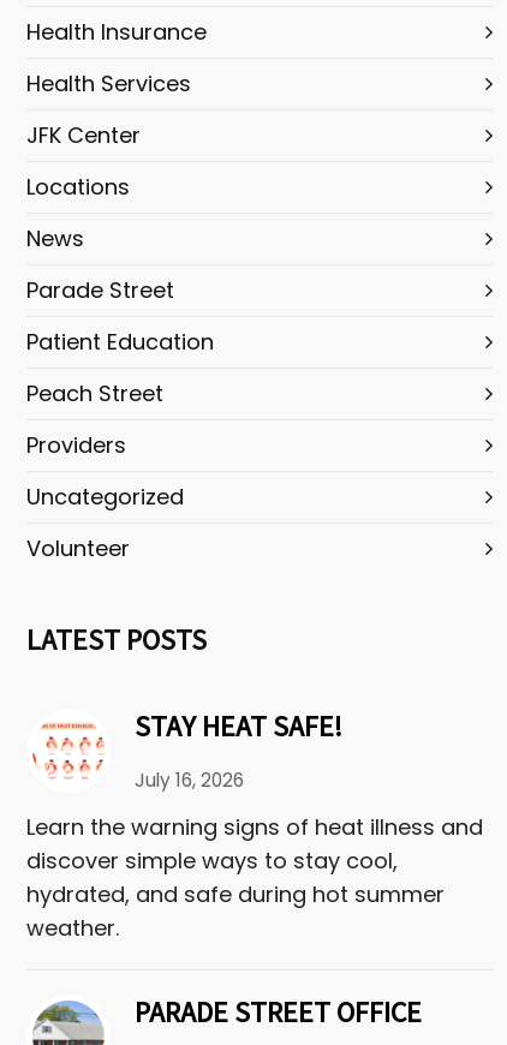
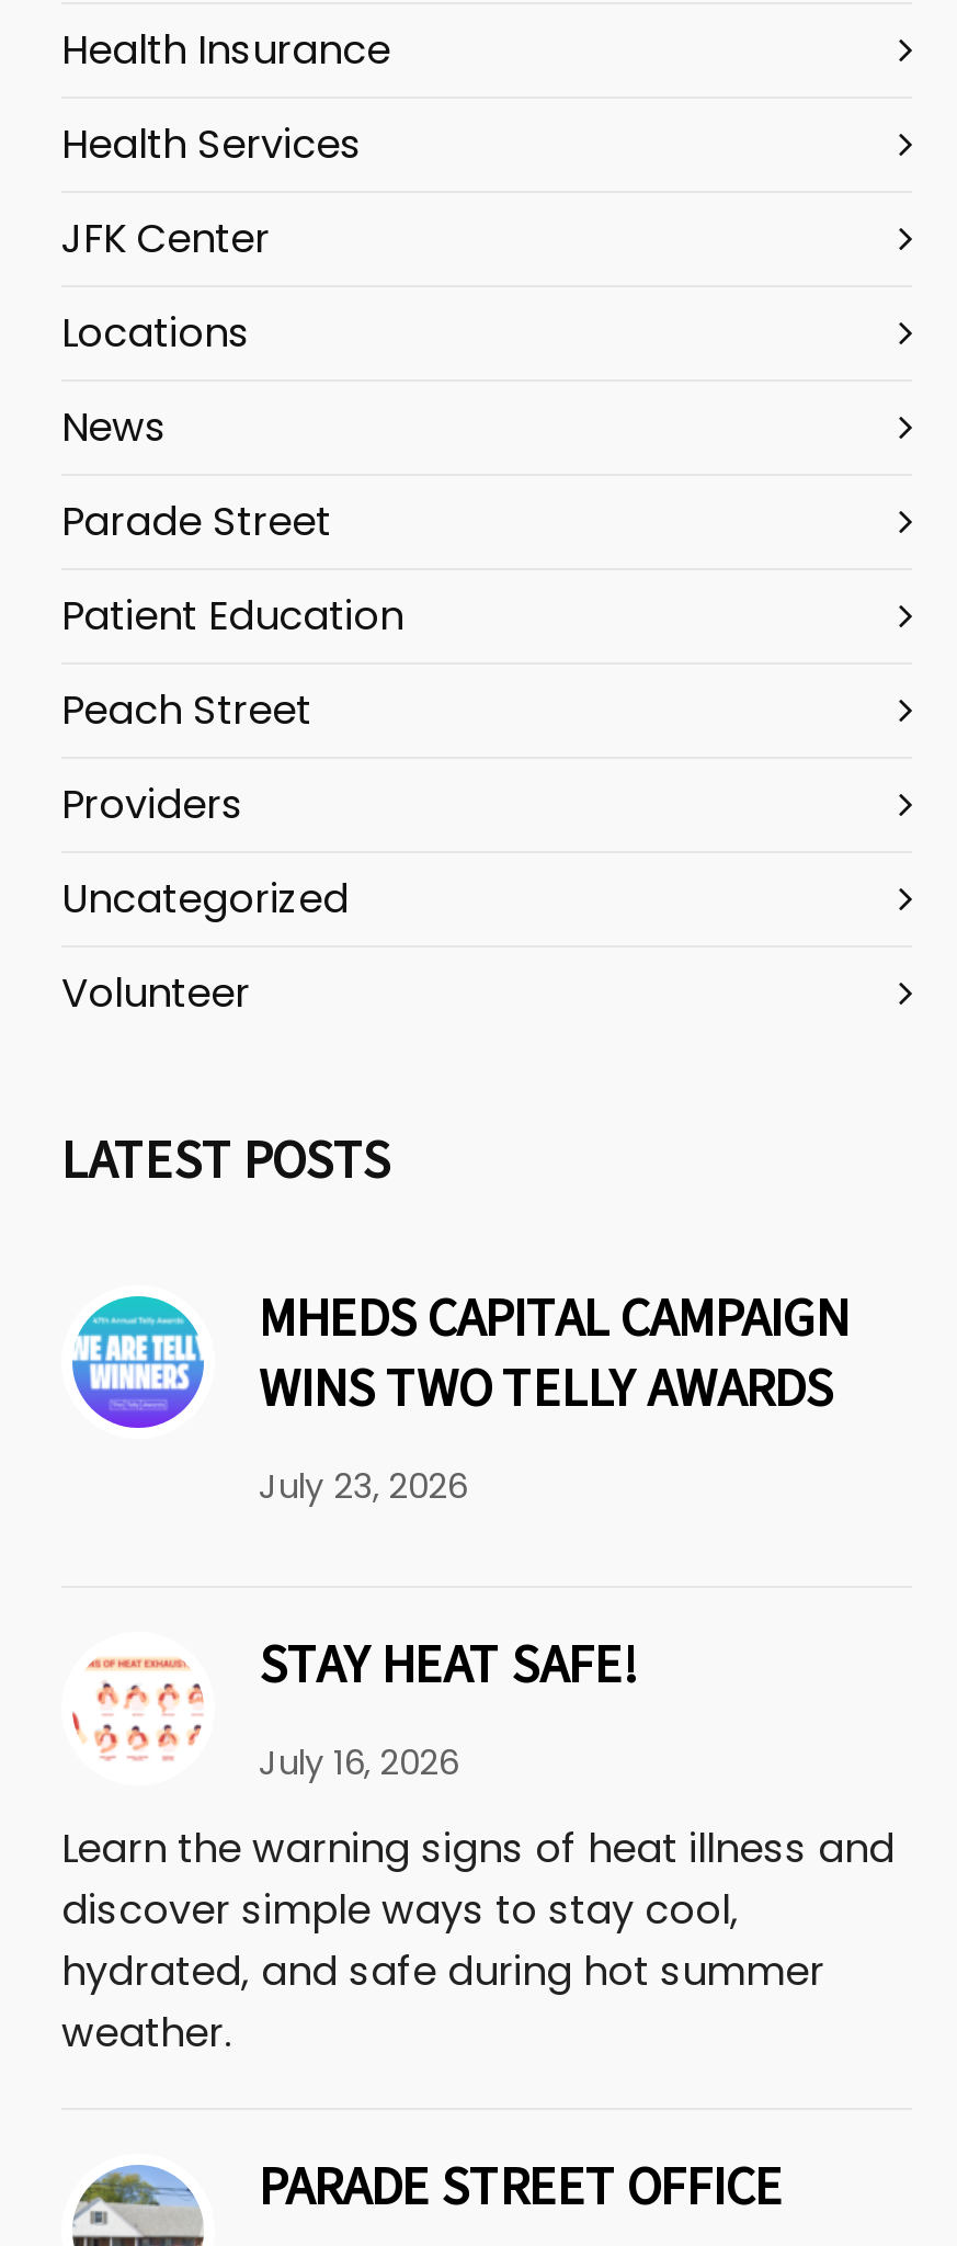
none -> [70,1281,848,1509] [image] | MHEDS CAPITAL CAMPAIGN | WINS TWO TELLY AWARDS | July 23, 2026

